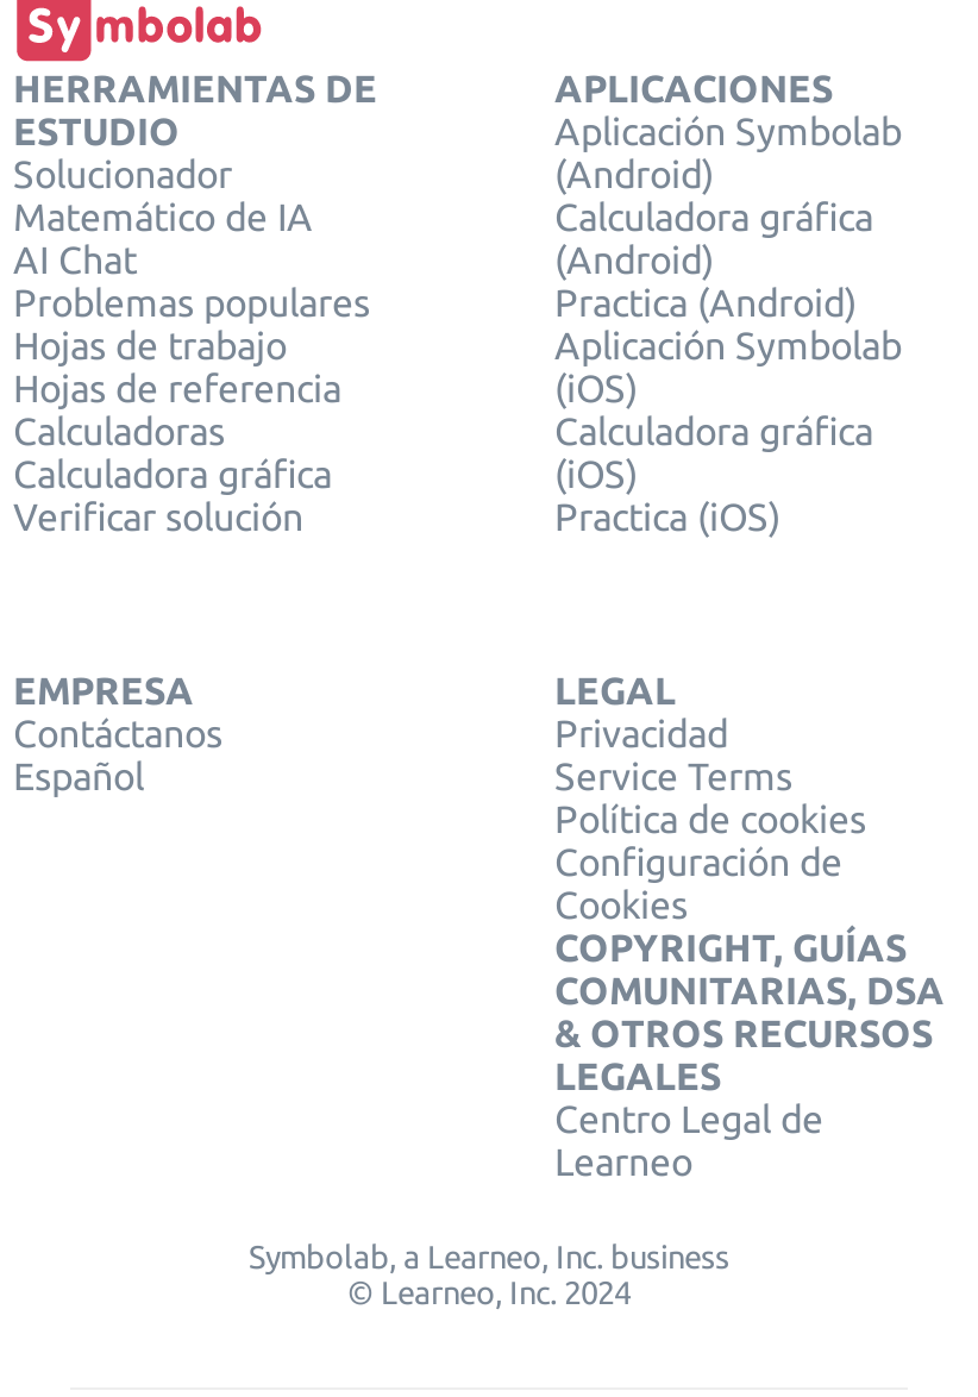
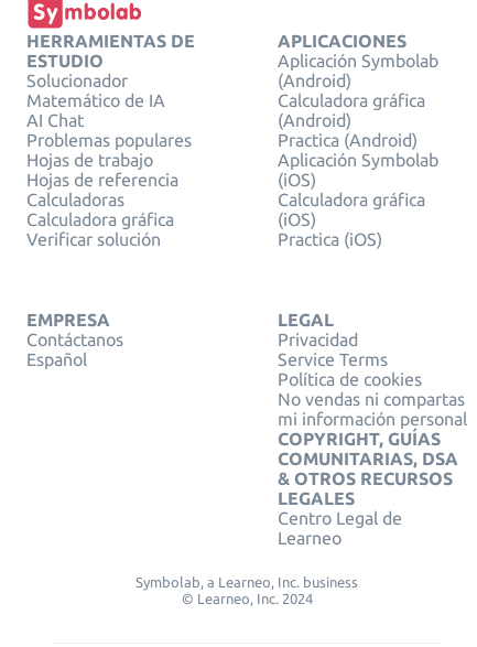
[554,841,842,927] Configuración de | Cookies -> [277,390,467,429] No vendas ni compartas | mi información personal

